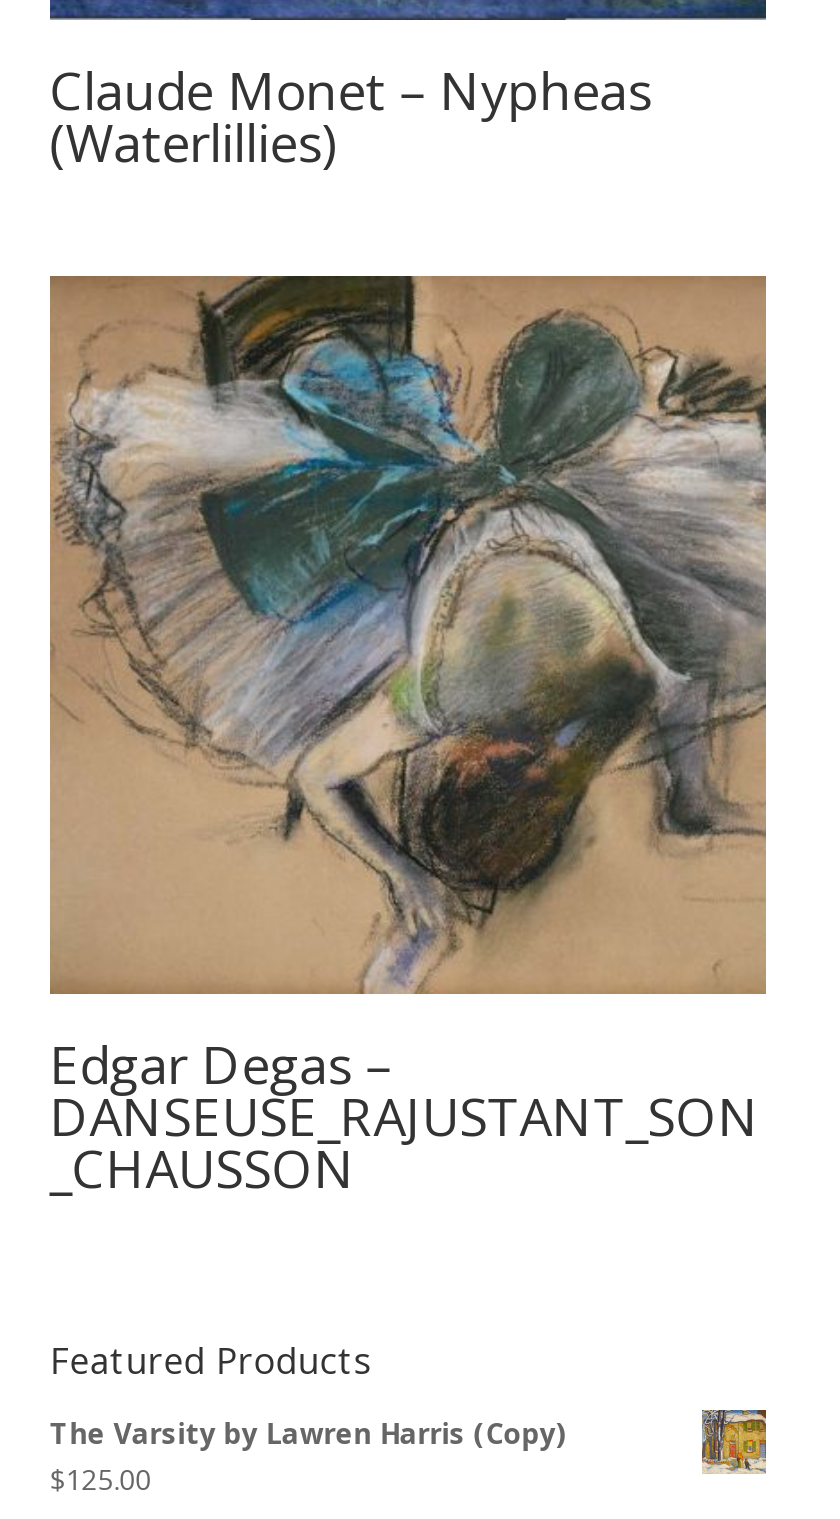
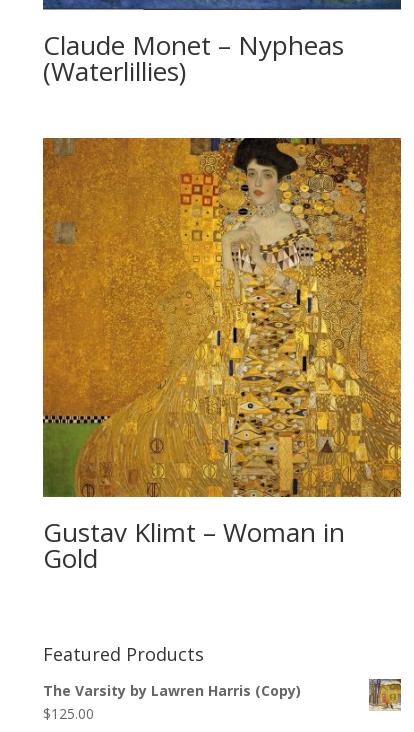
[48,274,768,1204] [image] | Edgar Degas – | DANSEUSE_RAJUSTANT_SON | _CHAUSSON -> [42,137,402,576] [image] | Gustav Klimt – Woman in | Gold

